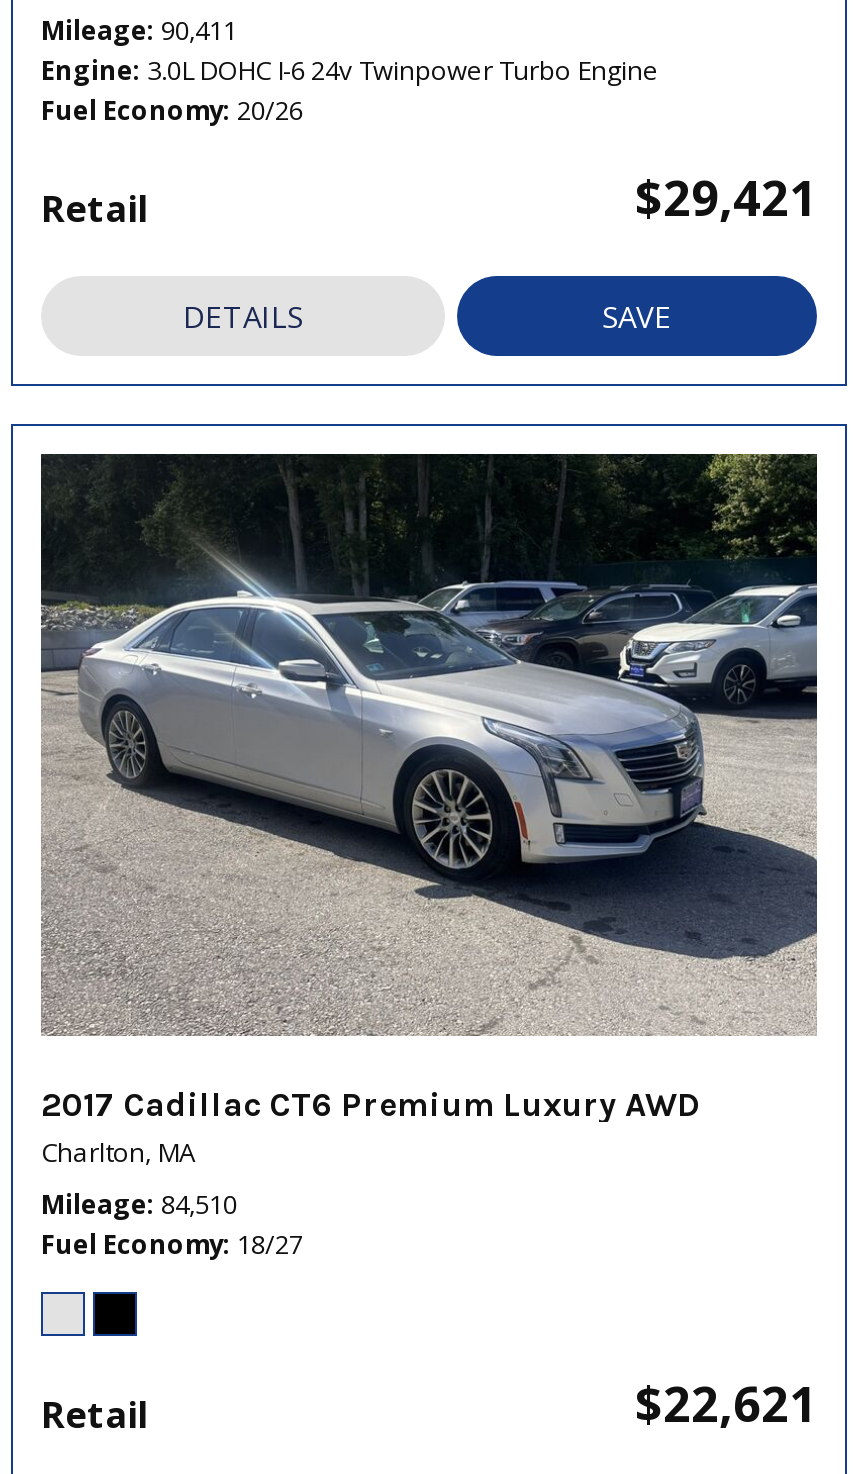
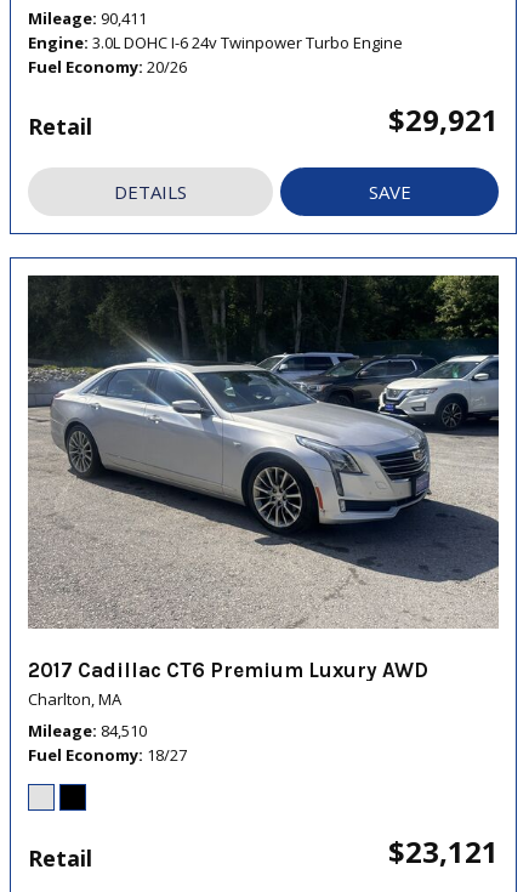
[635,164,817,230] $29,421 -> [388,100,499,140] $29,921
[635,1370,817,1436] $22,621 -> [388,831,499,871] $23,121

